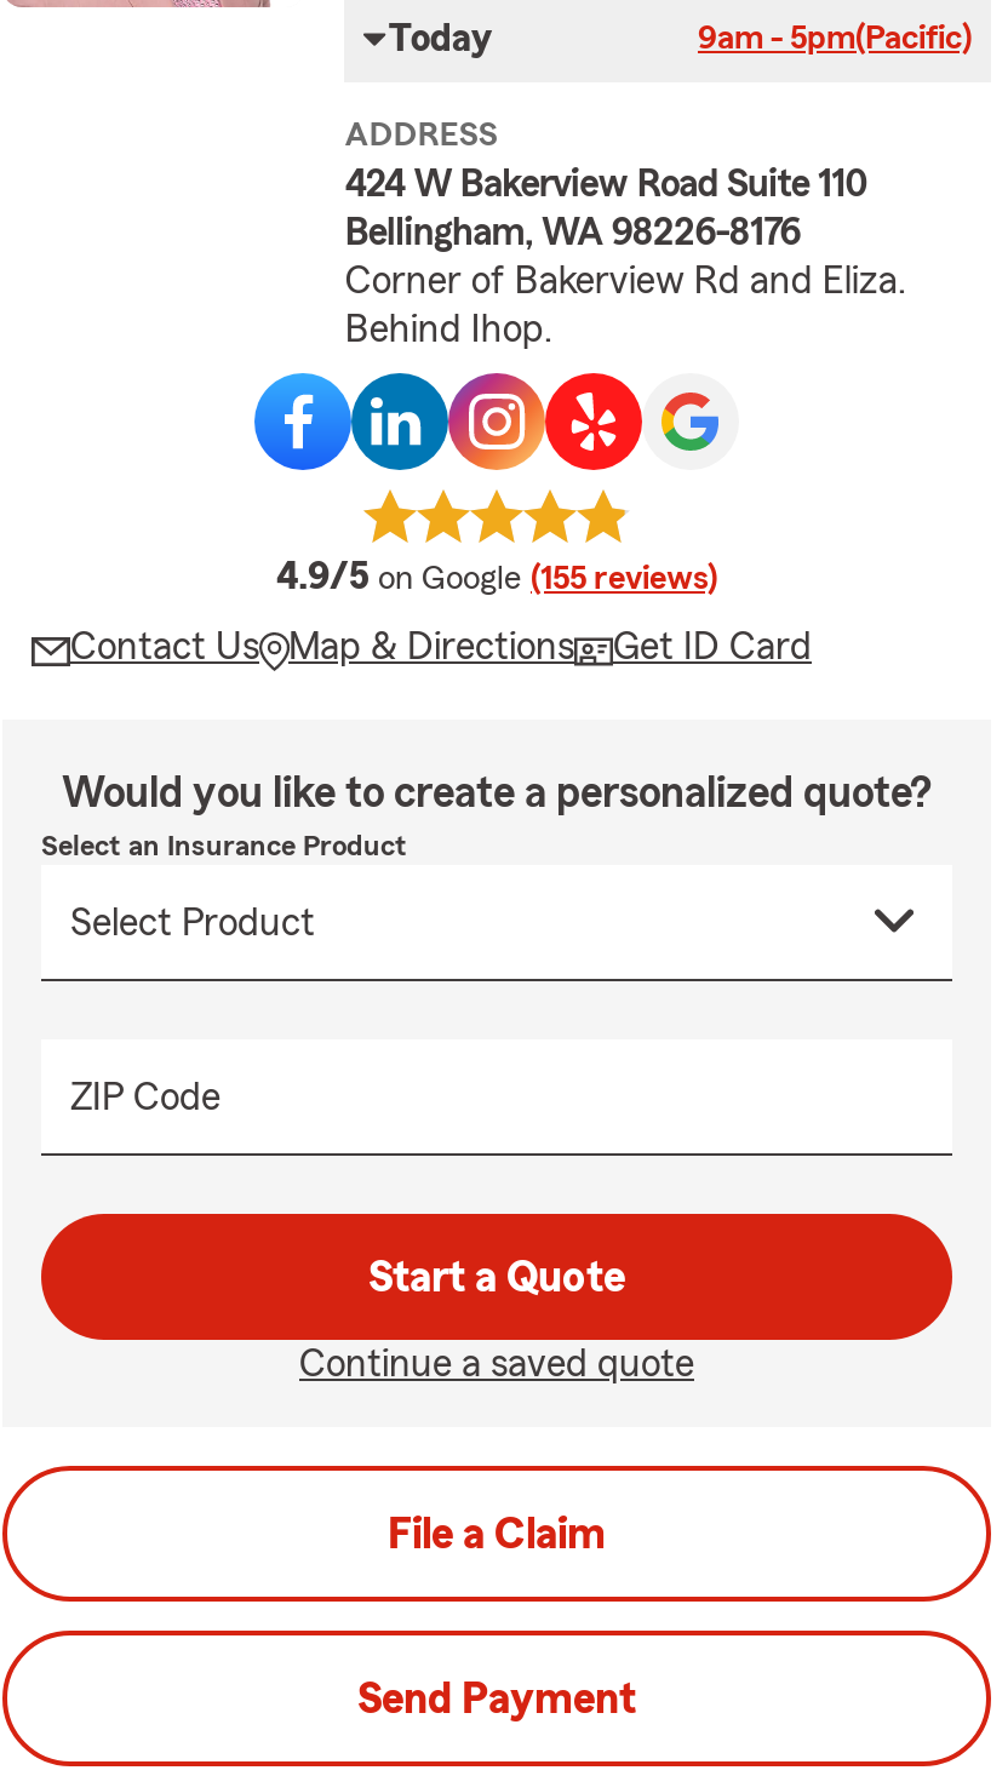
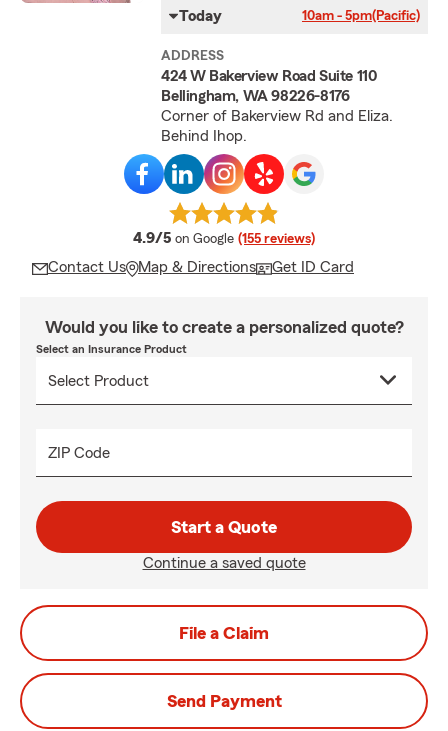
[698,22,972,56] 9am - 5pm(Pacific) -> [302,9,420,23] 10am - 5pm(Pacific)

